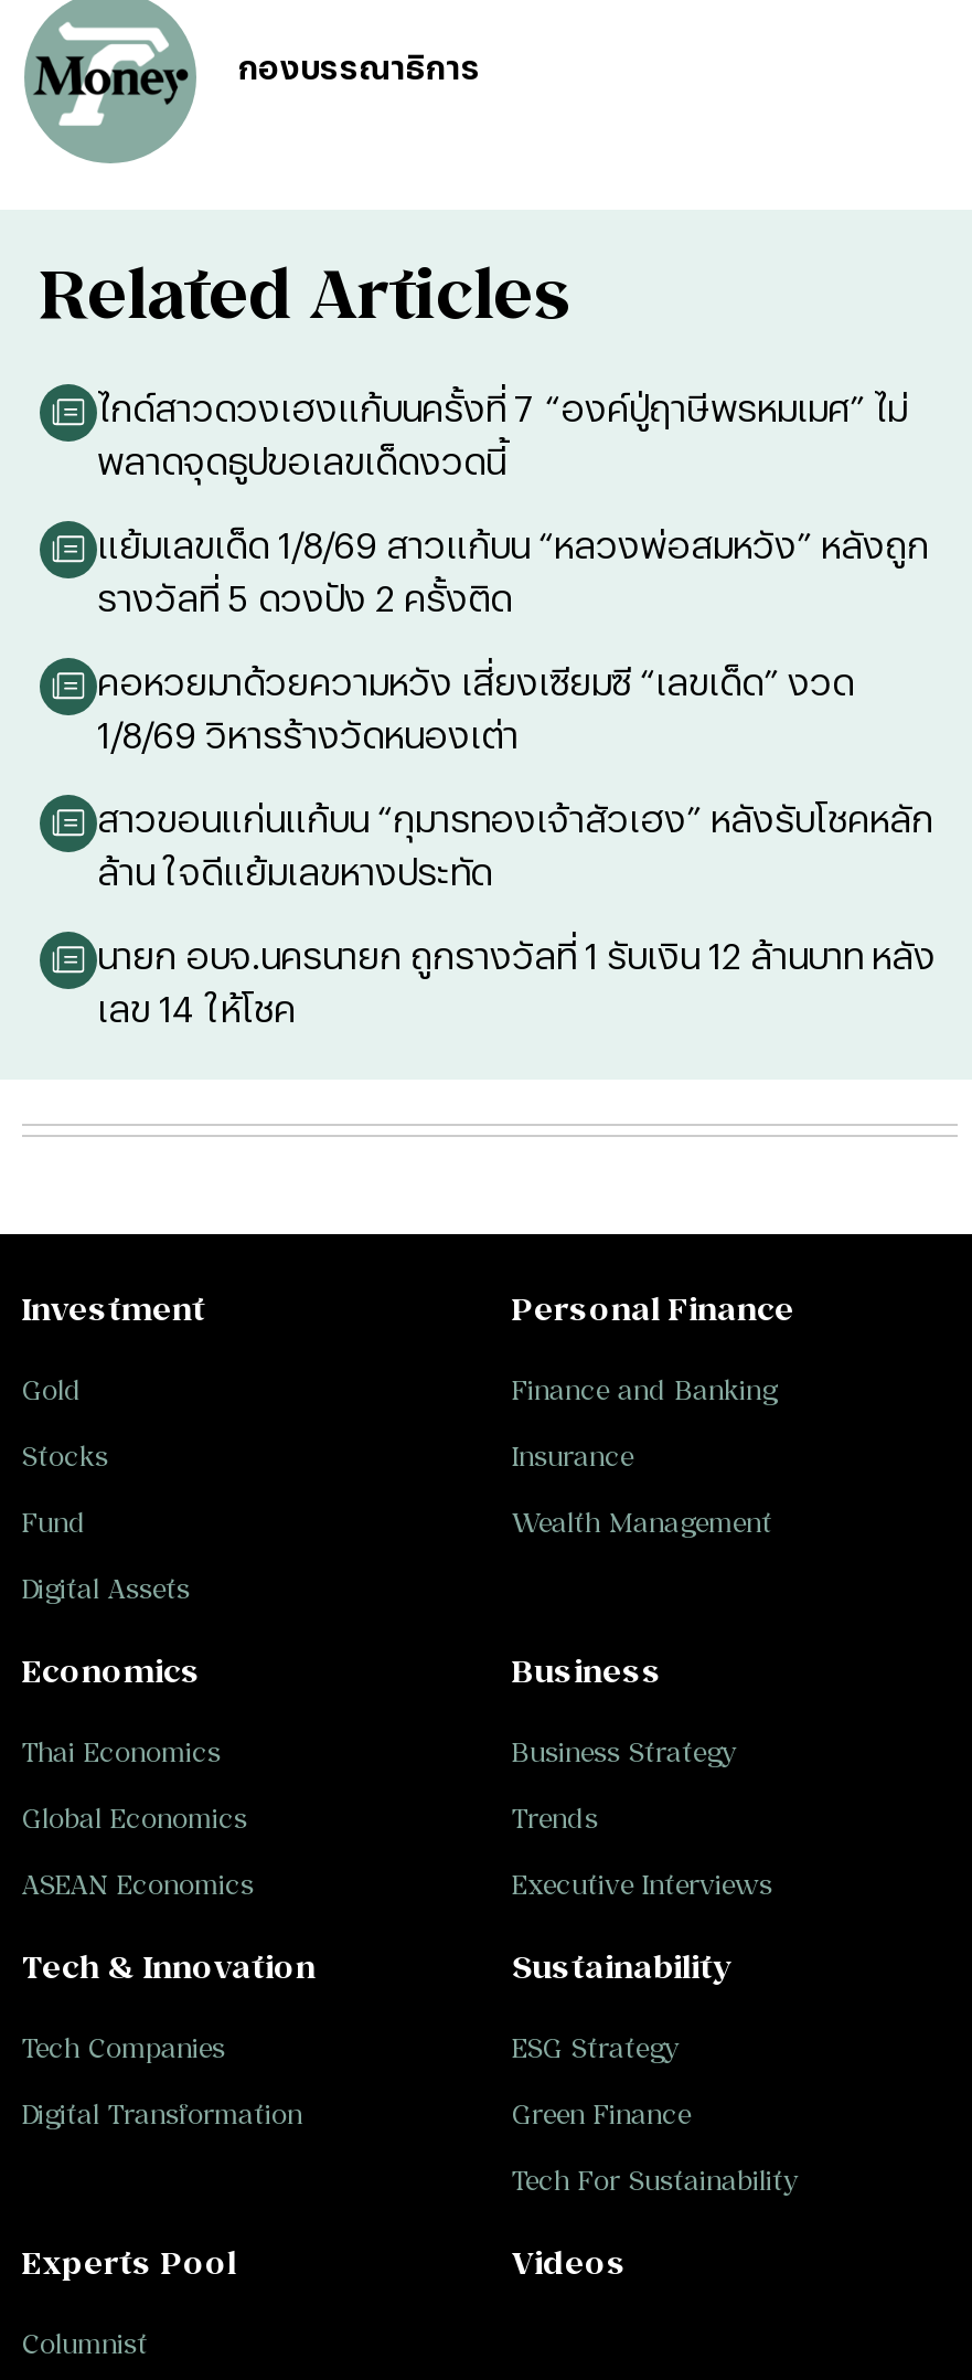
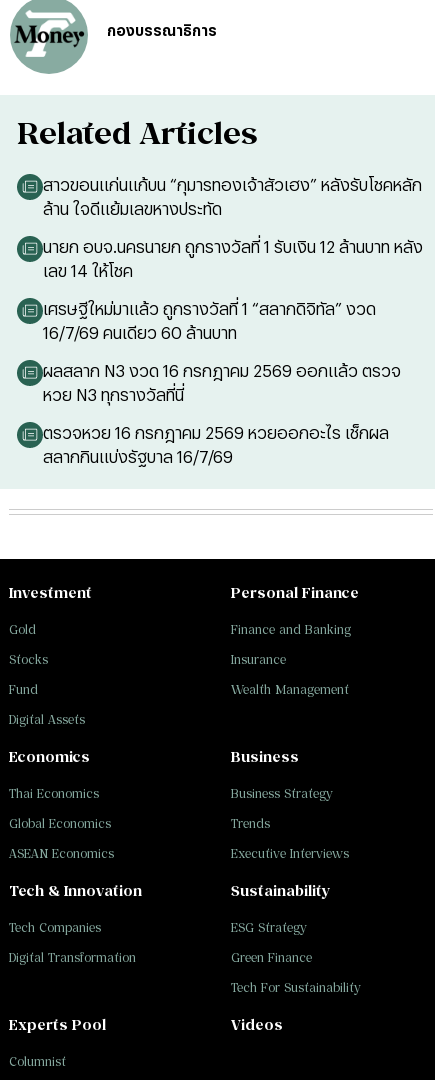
[97,386,929,755] ไกด์สาวดวงเฮงแก้บนครั้งที่ 7 “องค์ปู่ฤาษีพรหมเมศ” ไม่ | พลาดจุดธูปขอเลขเด็ดงวดนี้ | แย้มเลขเด็ด 1/8/69 สาวแก้บน “หลวงพ่อสมหวัง” หลังถูก | รางวัลที่ 5 ดวงปัง 2 ครั้งติด | คอหวยมาด้วยความหวัง เสี่ยงเซียมซี “เลขเด็ด” งวด | 1/8/69 วิหารร้างวัดหนองเต่า -> none
moved [97,797,936,1029] -> [43,175,423,280]: สาวขอนแก่นแก้บน “กุมารทองเจ้าสัวเฮง” หลังรับโชคหลัก | ล้าน ใจดีแย้มเลขหางประทัด | นายก อบจ.นครนายก ถูกรางวัลที่ 1 รับเงิน 12 ล้านบาท หลัง | เลข 14 ให้โชค
none -> [43,299,401,466] เศรษฐีใหม่มาแล้ว ถูกรางวัลที่ 1 “สลากดิจิทัล” งวด | 16/7/69 คนเดียว 60 ล้านบาท | ผลสลาก N3 งวด 16 กรกฎาคม 2569 ออกแล้ว ตรวจ | หวย N3 ทุกรางวัลที่นี่ | ตรวจหวย 16 กรกฎาคม 2569 หวยออกอะไร เช็กผล | สลากกินแบ่งรัฐบาล 16/7/69

